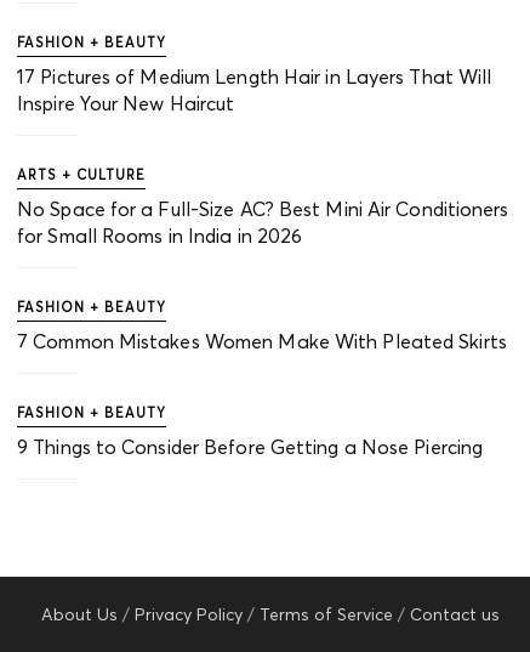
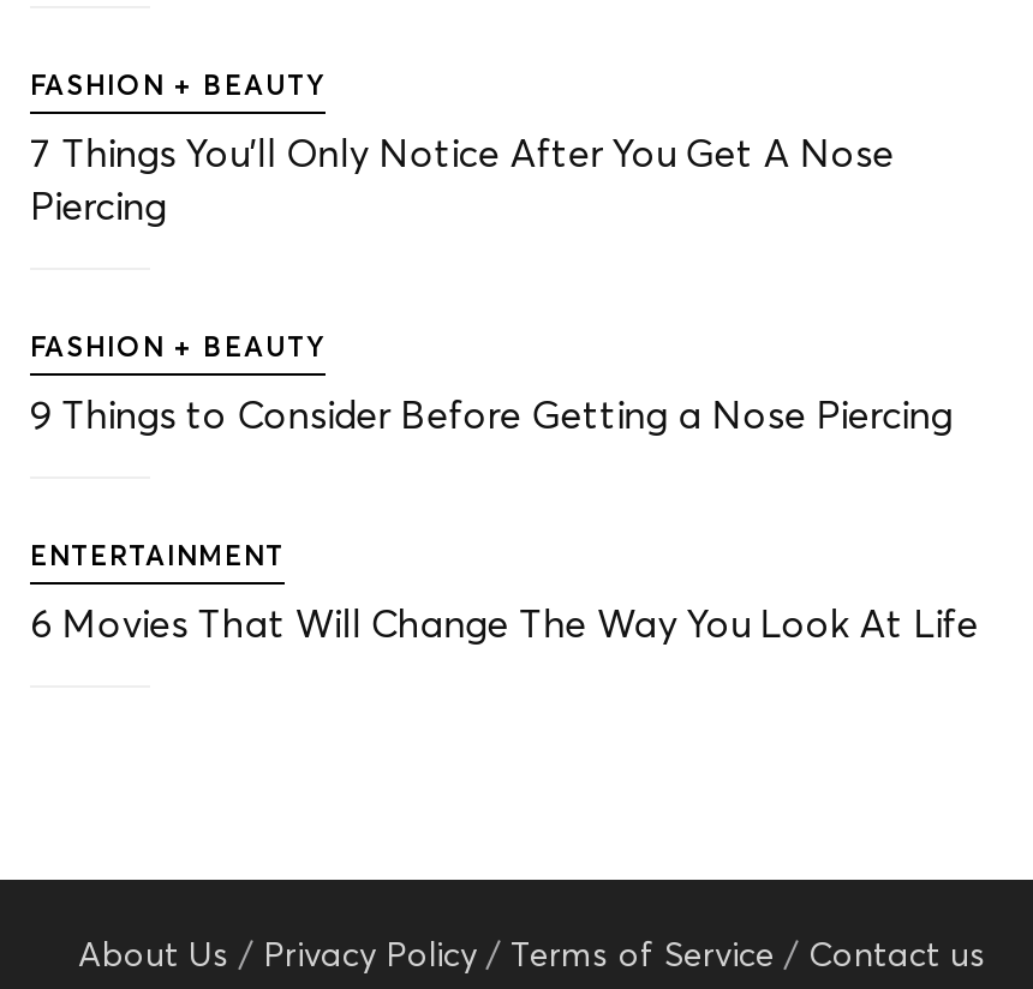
[17,64,509,353] 17 Pictures of Medium Length Hair in Layers That Will | Inspire Your New Haircut | ARTS + CULTURE | No Space for a Full-Size AC? Best Mini Air Conditioners | for Small Rooms in India in 2026 | FASHION + BEAUTY | 7 Common Mistakes Women Make With Pleated Skirts -> [30,127,894,228] 7 Things You’ll Only Notice After You Get A Nose | Piercing
moved [17,404,483,458] -> [30,329,953,437]: FASHION + BEAUTY | 9 Things to Consider Before Getting a Nose Piercing
none -> [30,538,979,646] ENTERTAINMENT | 6 Movies That Will Change The Way You Look At Life

